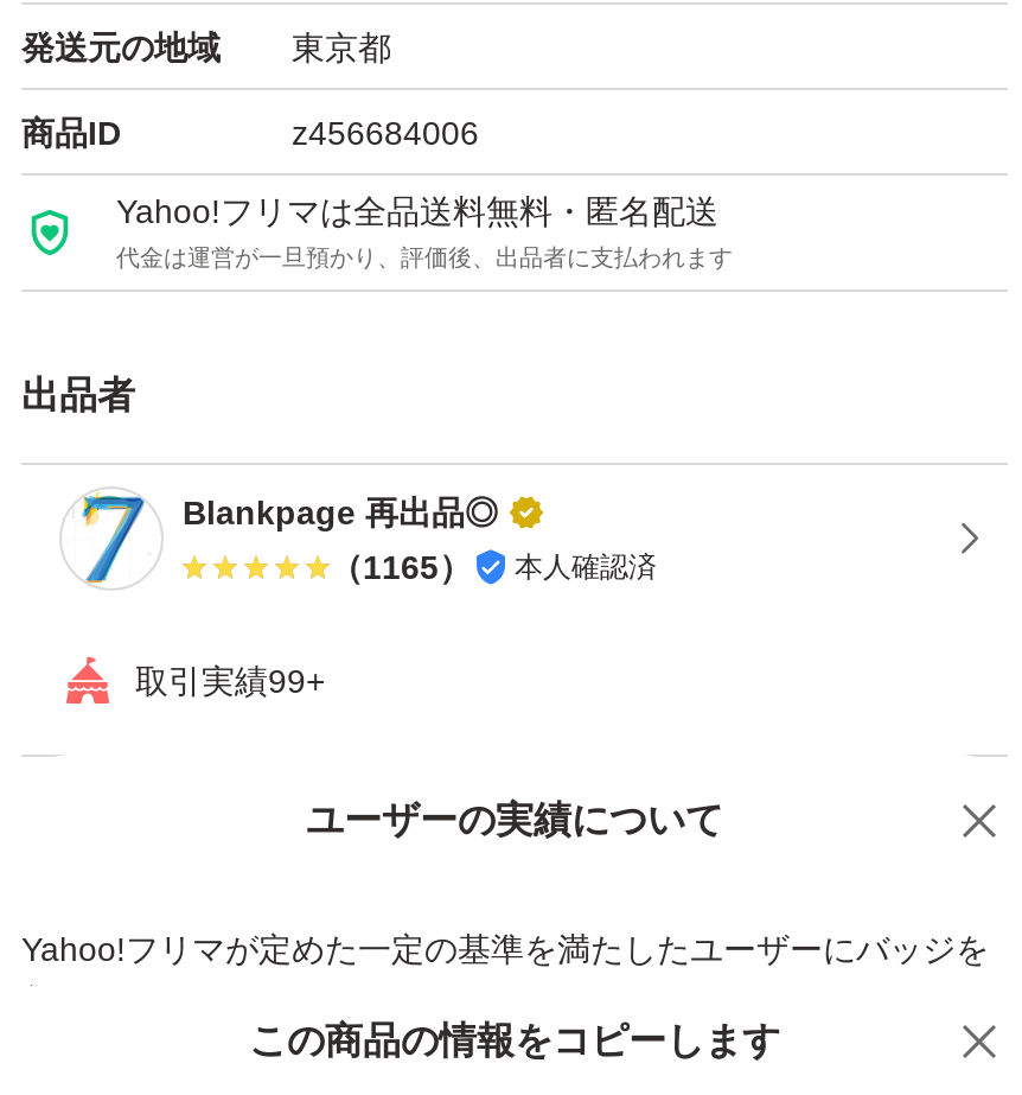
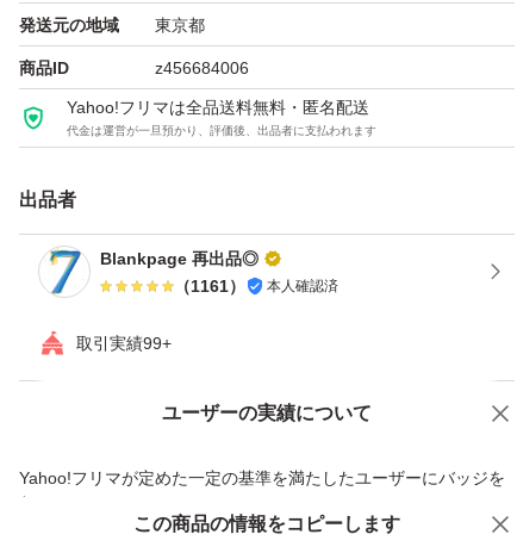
[330,548,657,586] （1165） 本人確認済 -> [174,276,338,295] （1161） 本人確認済

